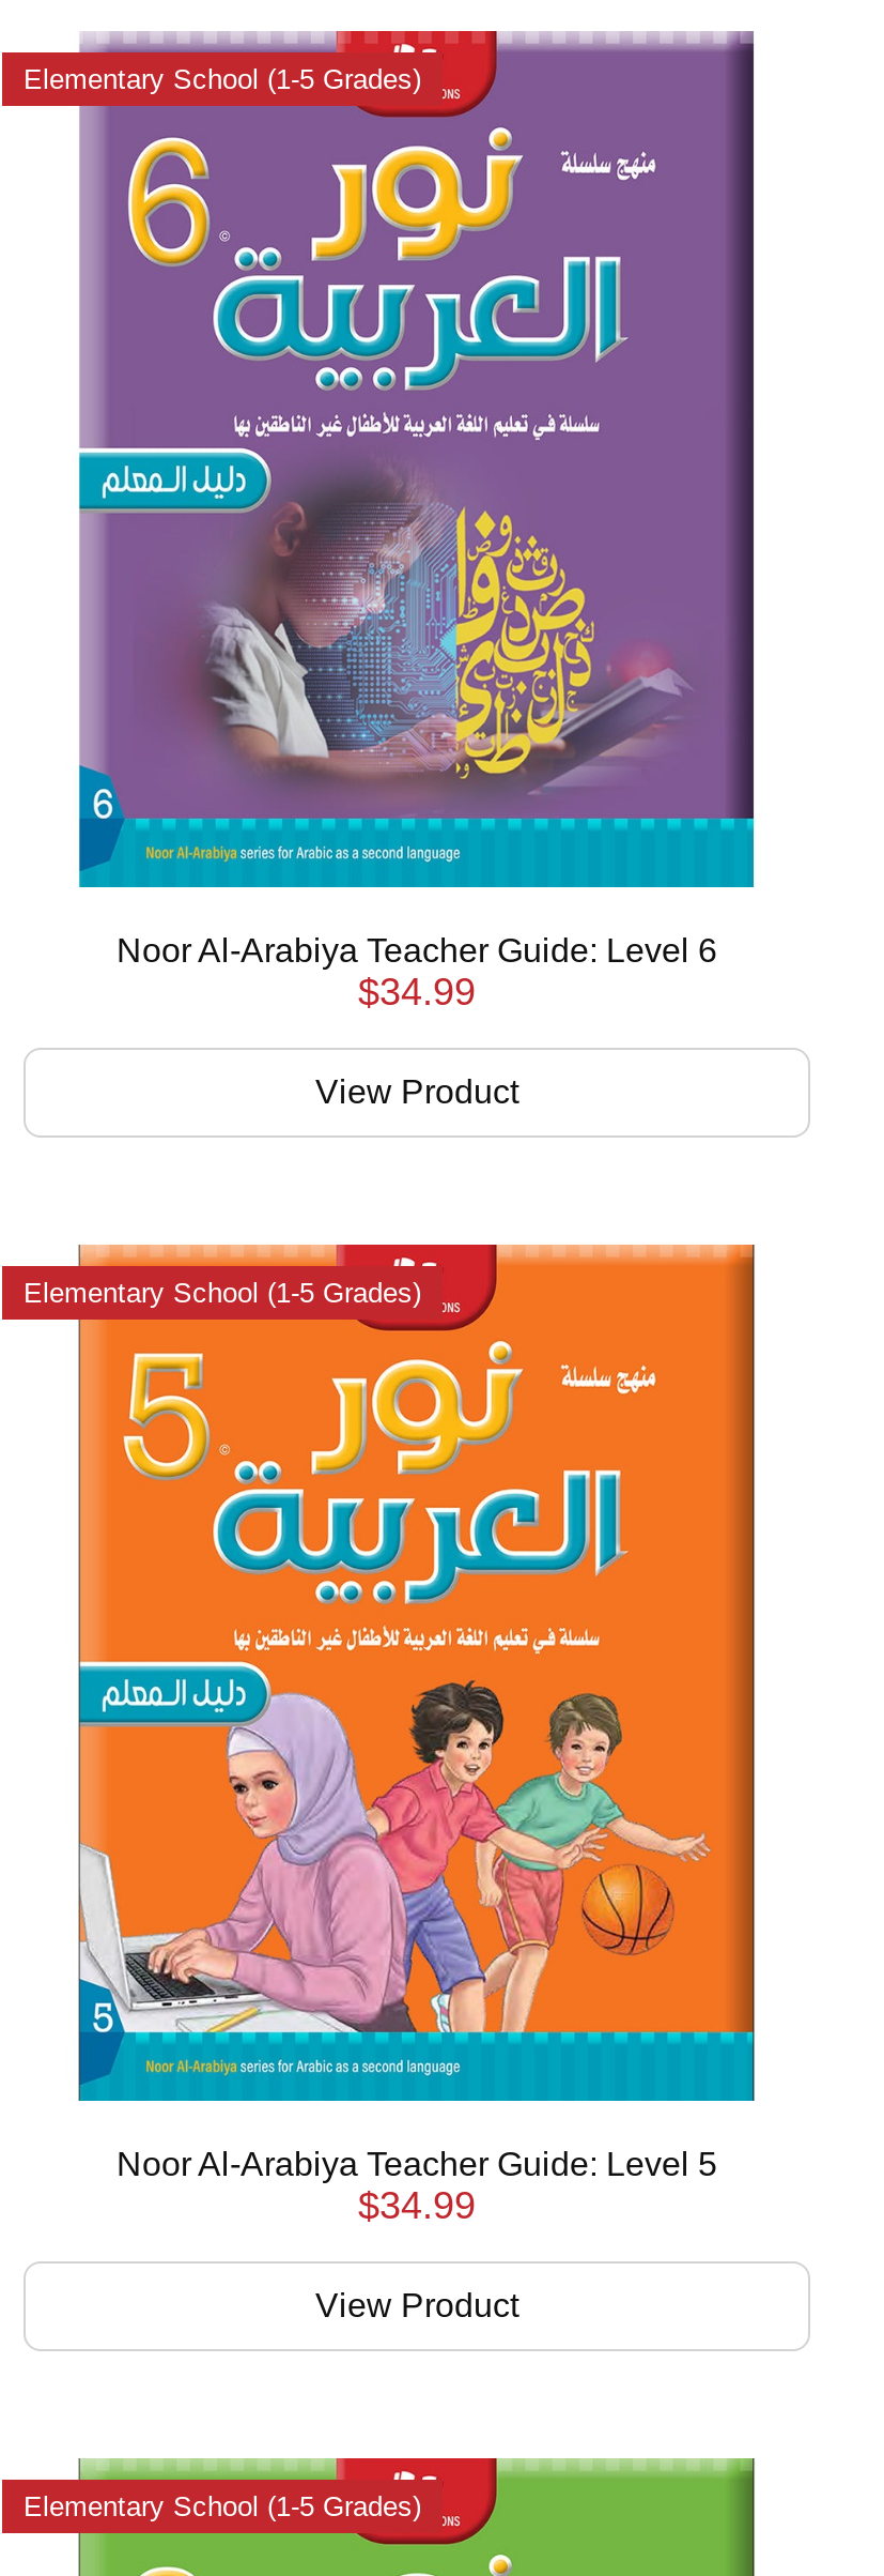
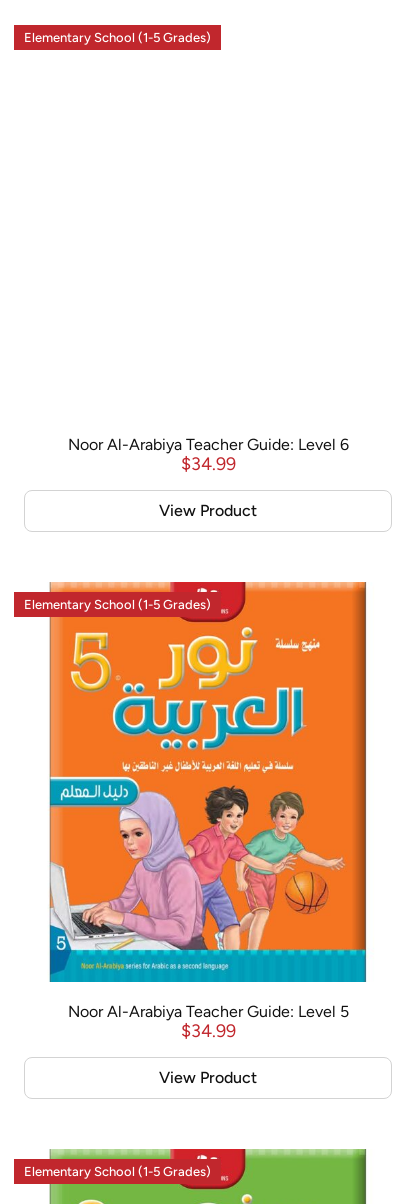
[77,29,757,889] [image] -> none

